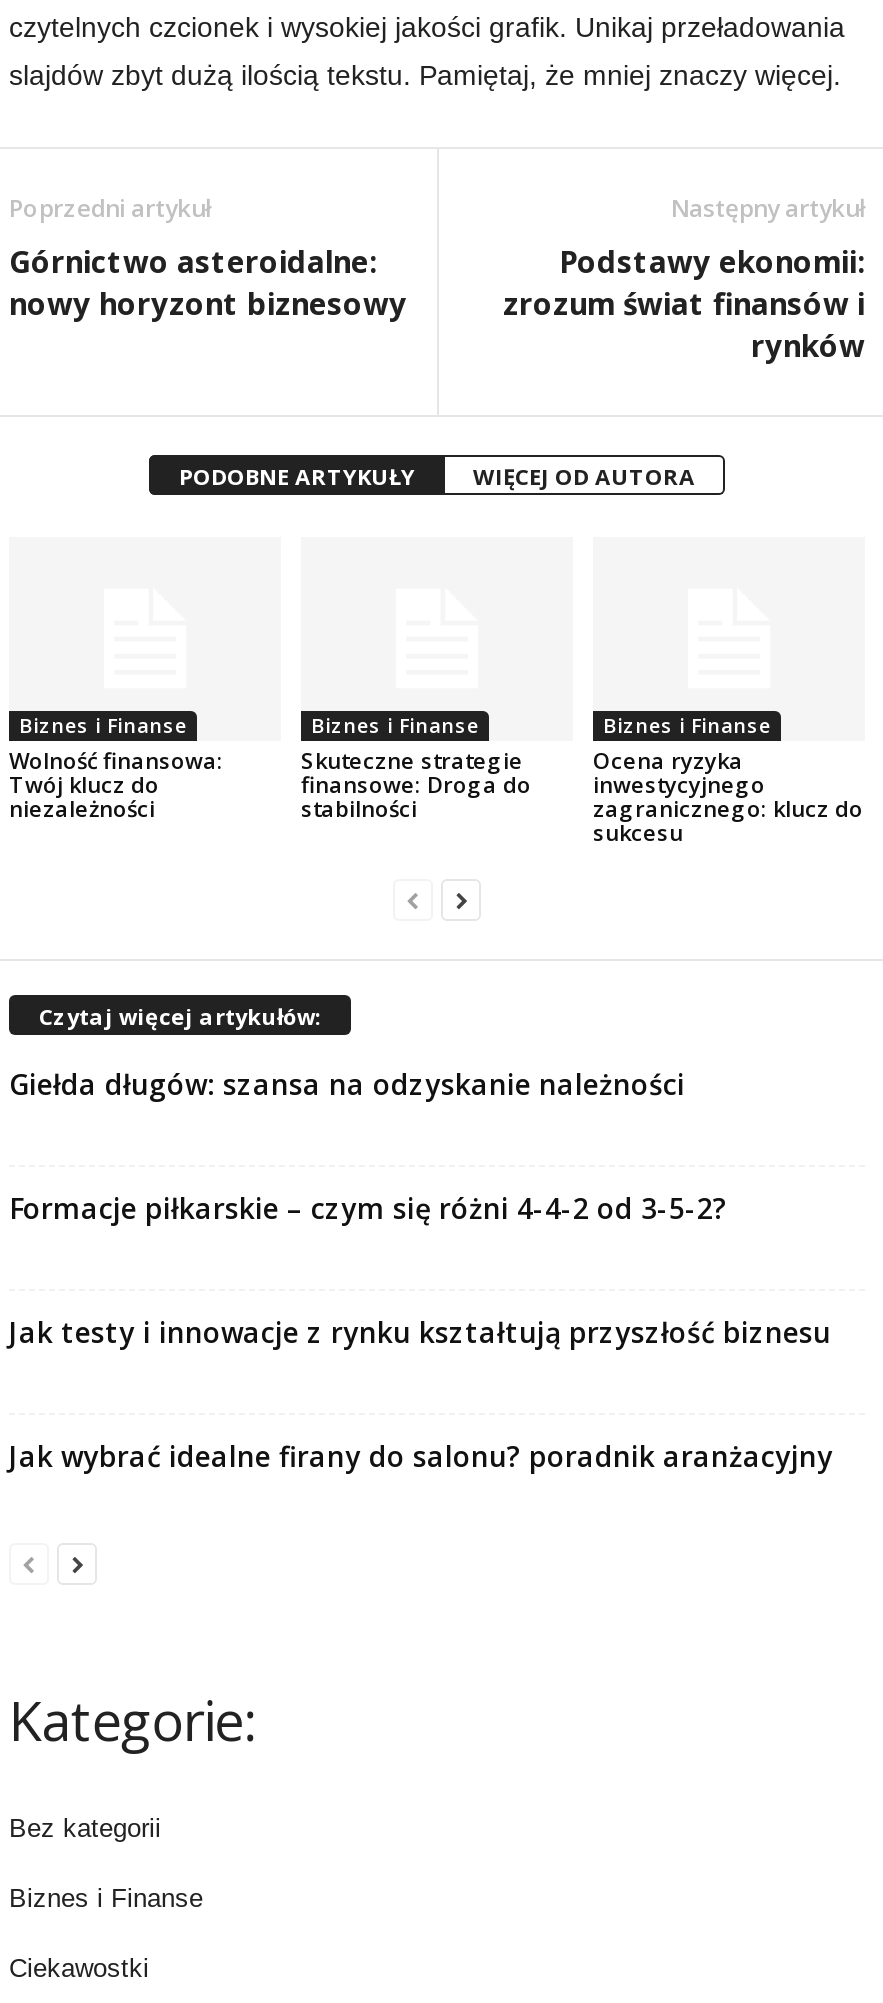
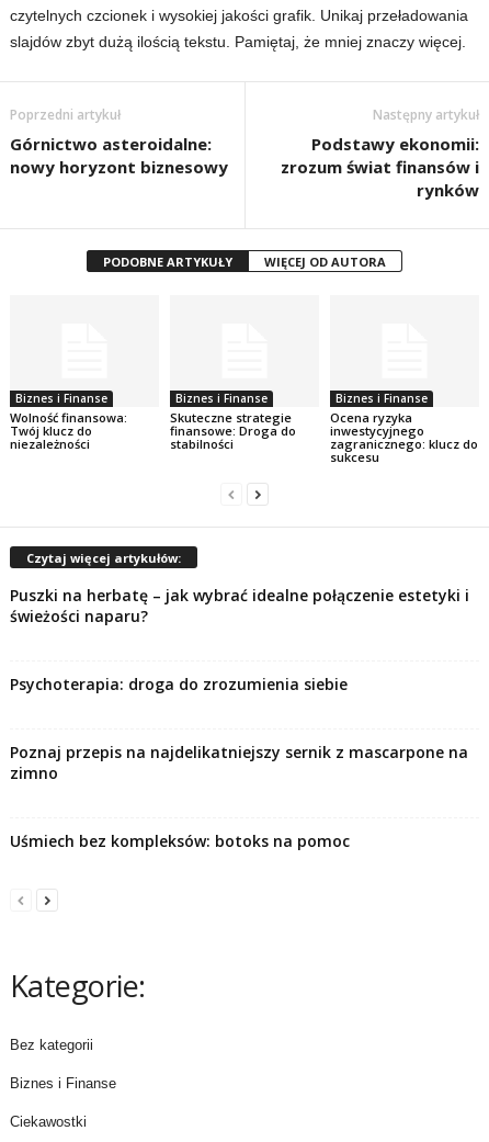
[9,1064,685,1102] Giełda długów: szansa na odzyskanie należności -> [10,584,469,626] Puszki na herbatę – jak wybrać idealne połączenie estetyki i | świeżości naparu?
[9,1188,727,1226] Formacje piłkarskie – czym się różni 4-4-2 od 3-5-2? -> [10,673,348,694] Psychoterapia: droga do zrozumienia siebie
[9,1312,831,1350] Jak testy i innowacje z rynku kształtują przyszłość biznesu -> [10,741,468,783] Poznaj przepis na najdelikatniejszy sernik z mascarpone na | zimno
[9,1436,833,1474] Jak wybrać idealne firany do salonu? poradnik aranżacyjny -> [10,830,350,851] Uśmiech bez kompleksów: botoks na pomoc

